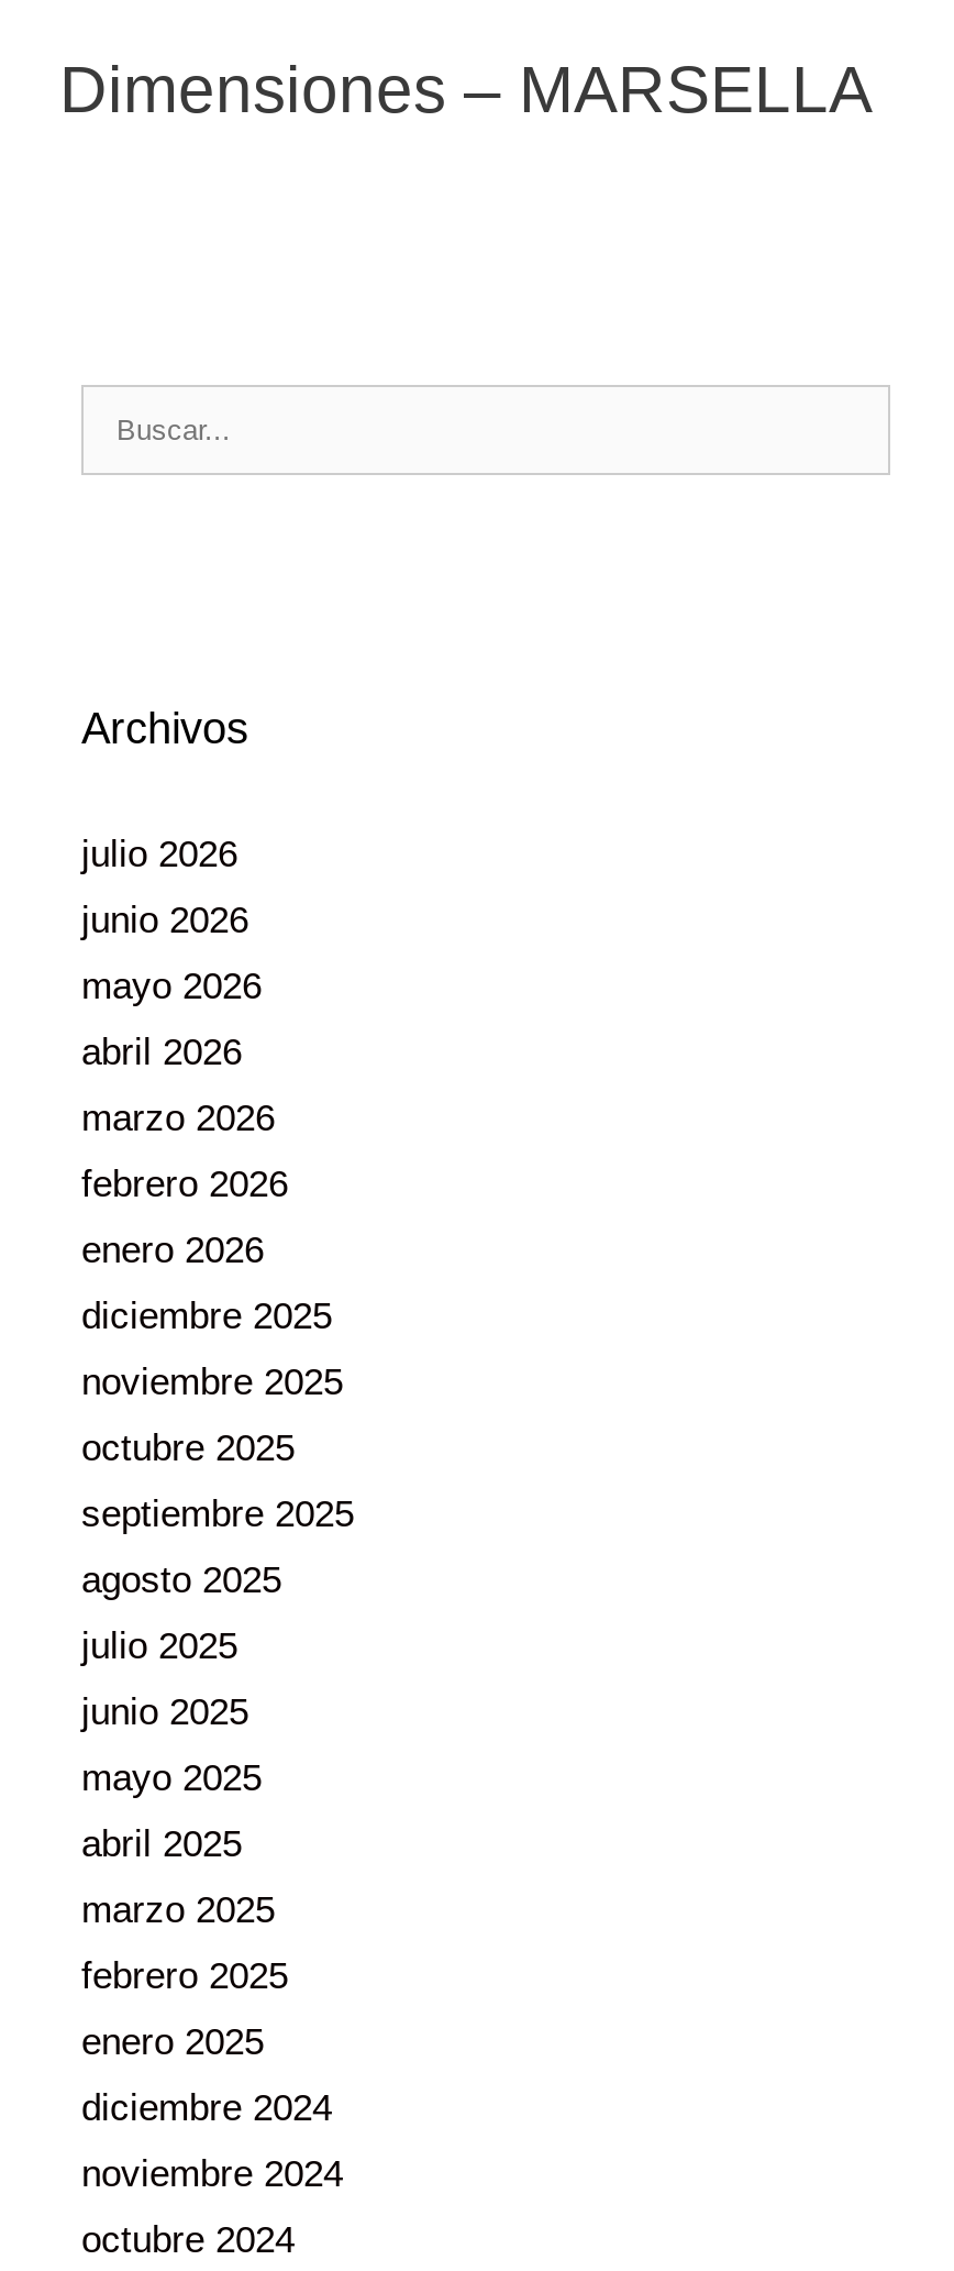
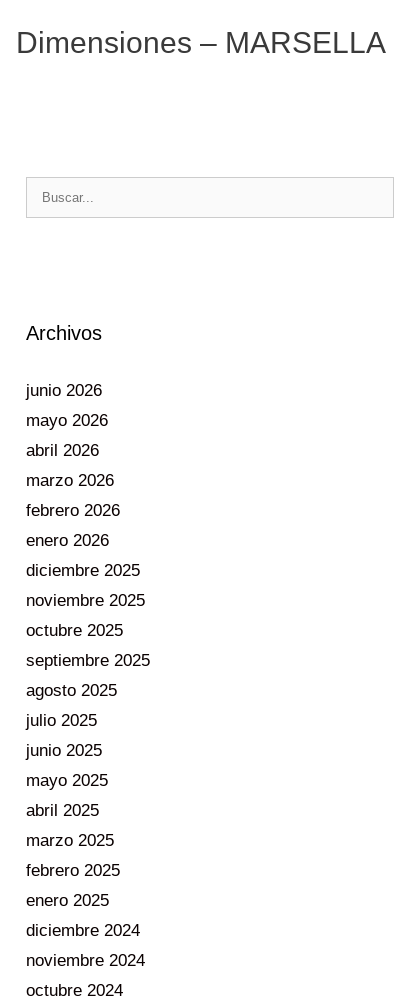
[81,833,237,875] julio 2026 -> none

